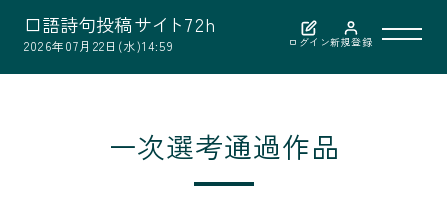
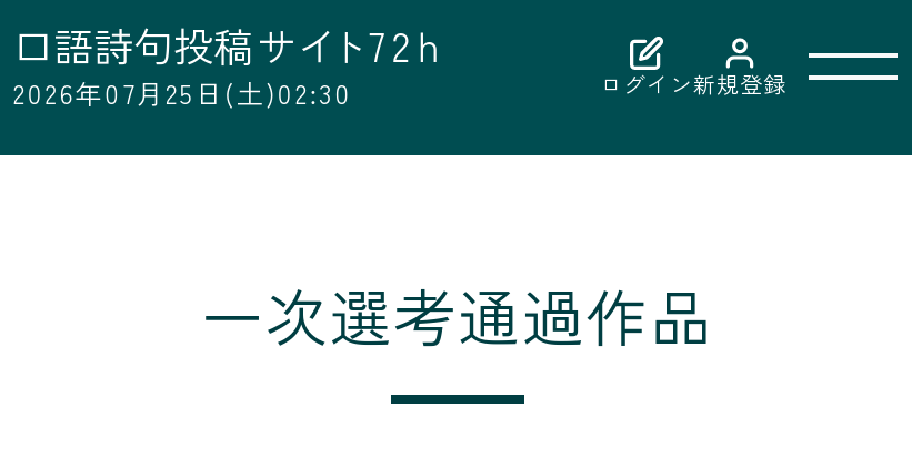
[24,36,174,53] 2026年07月22日(水)14:59 -> [13,72,353,110] 2026年07月25日(土)02:30

